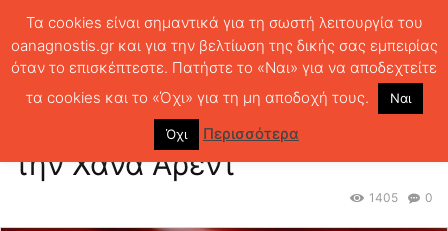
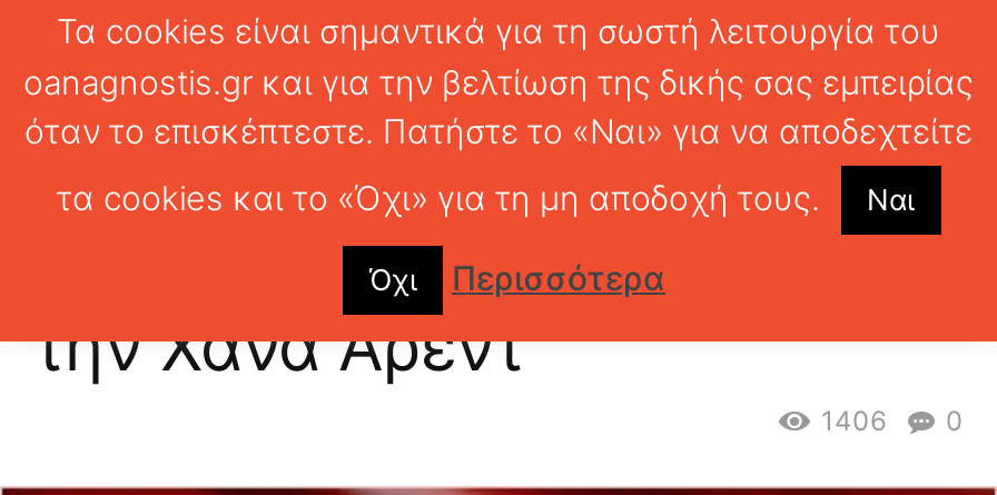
[369,190,433,205] 1405 0 -> [821,404,964,437] 1406 0

